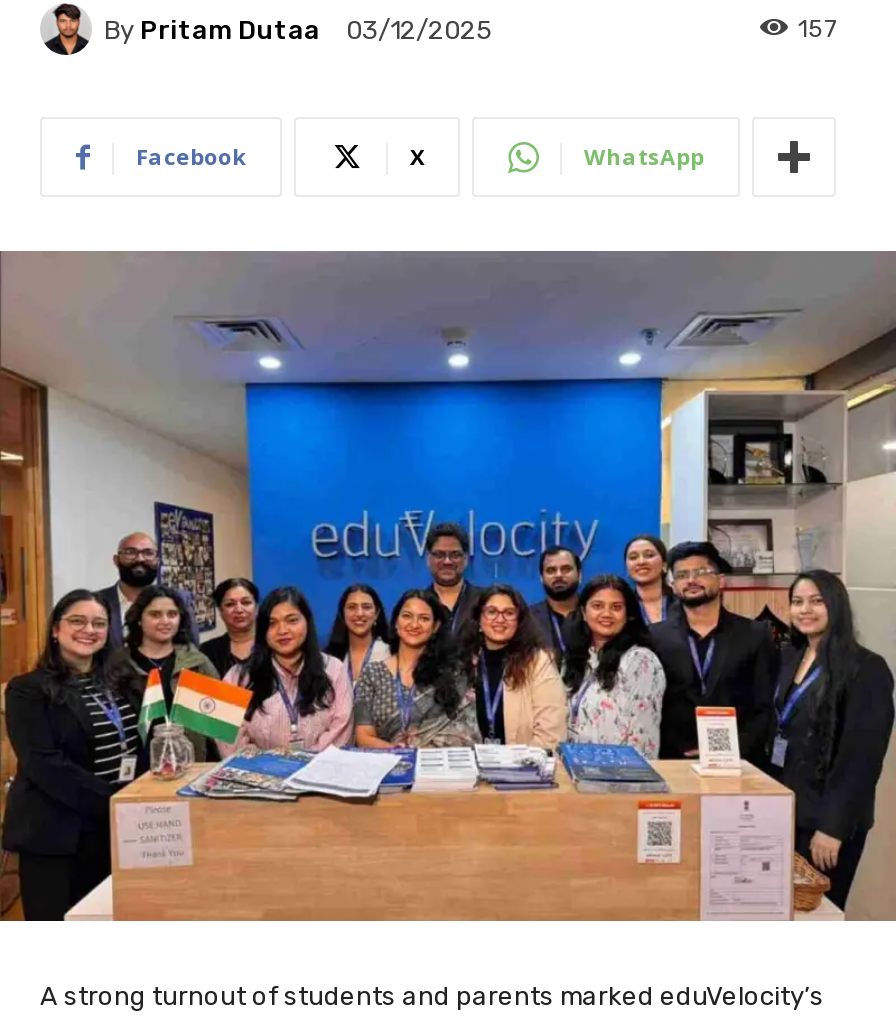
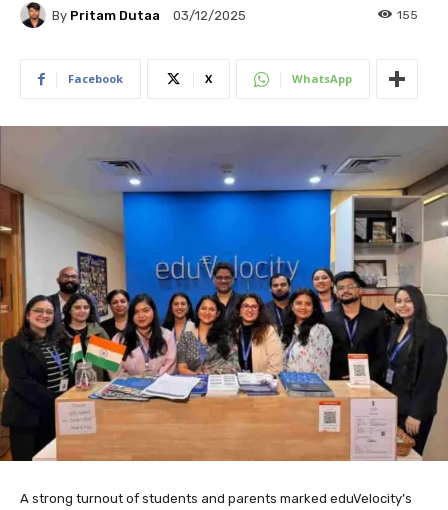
[798,15,836,43] 157 -> [397,8,418,22] 155

